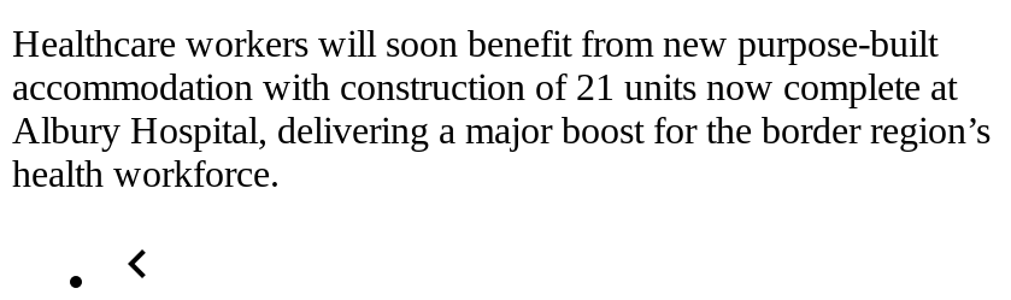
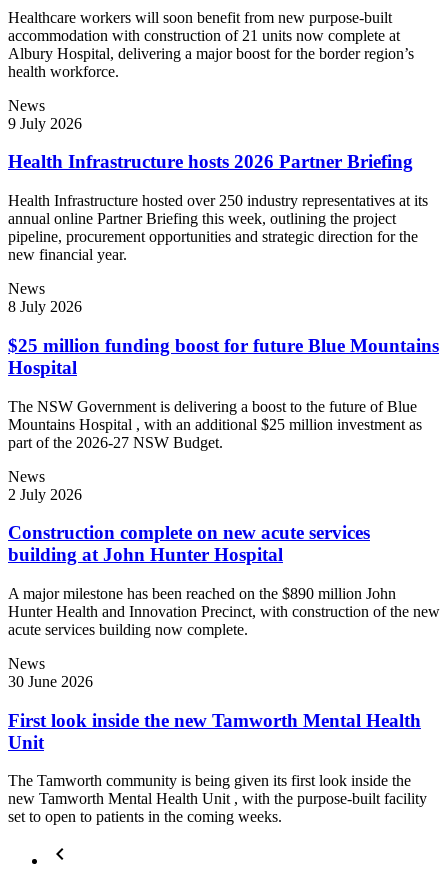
none -> [8,97,440,825] News | 9 July 2026 | Health Infrastructure hosts 2026 Partner Briefing | Health Infrastructure hosted over 250 industry representatives at its | annual online Partner Briefing this week, outlining the project | pipeline, procurement opportunities and strategic direction for the | new financial year. | News | 8 July 2026 | $25 million funding boost for future Blue Mountains | Hospital | The NSW Government is delivering a boost to the future of Blue | Mountains Hospital , with an additional $25 million investment as | part of the 2026-27 NSW Budget. | News | 2 July 2026 | Construction complete on new acute services | building at John Hunter Hospital | A major milestone has been reached on the $890 million John | Hunter Health and Innovation Precinct, with construction of the new | acute services building now complete. | News | 30 June 2026 | First look inside the new Tamworth Mental Health | Unit | The Tamworth community is being given its first look inside the | new Tamworth Mental Health Unit , with the purpose-built facility | set to open to patients in the coming weeks.

